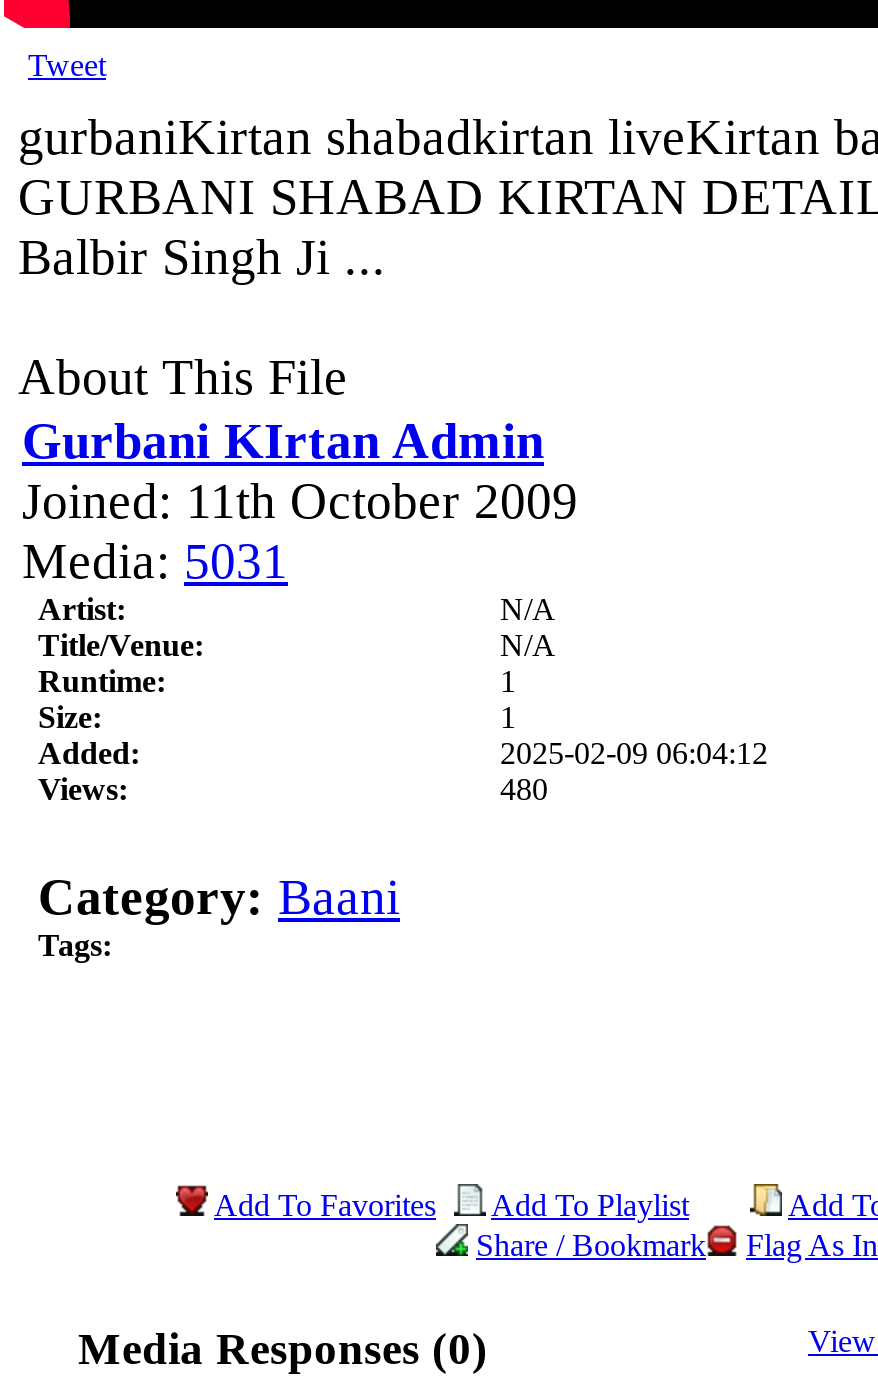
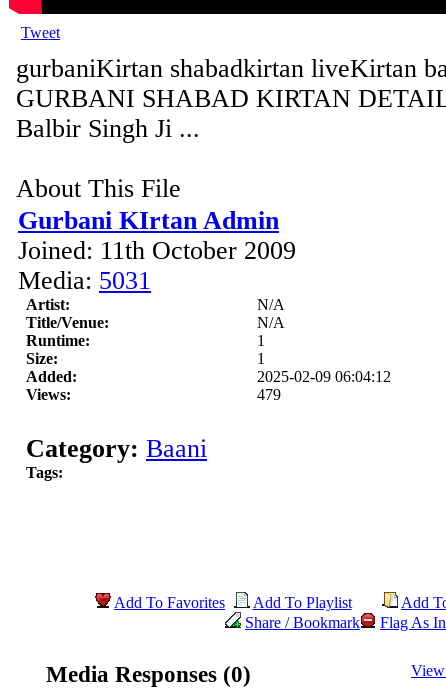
[500,772,548,806] 480 -> [257,386,281,403] 479

